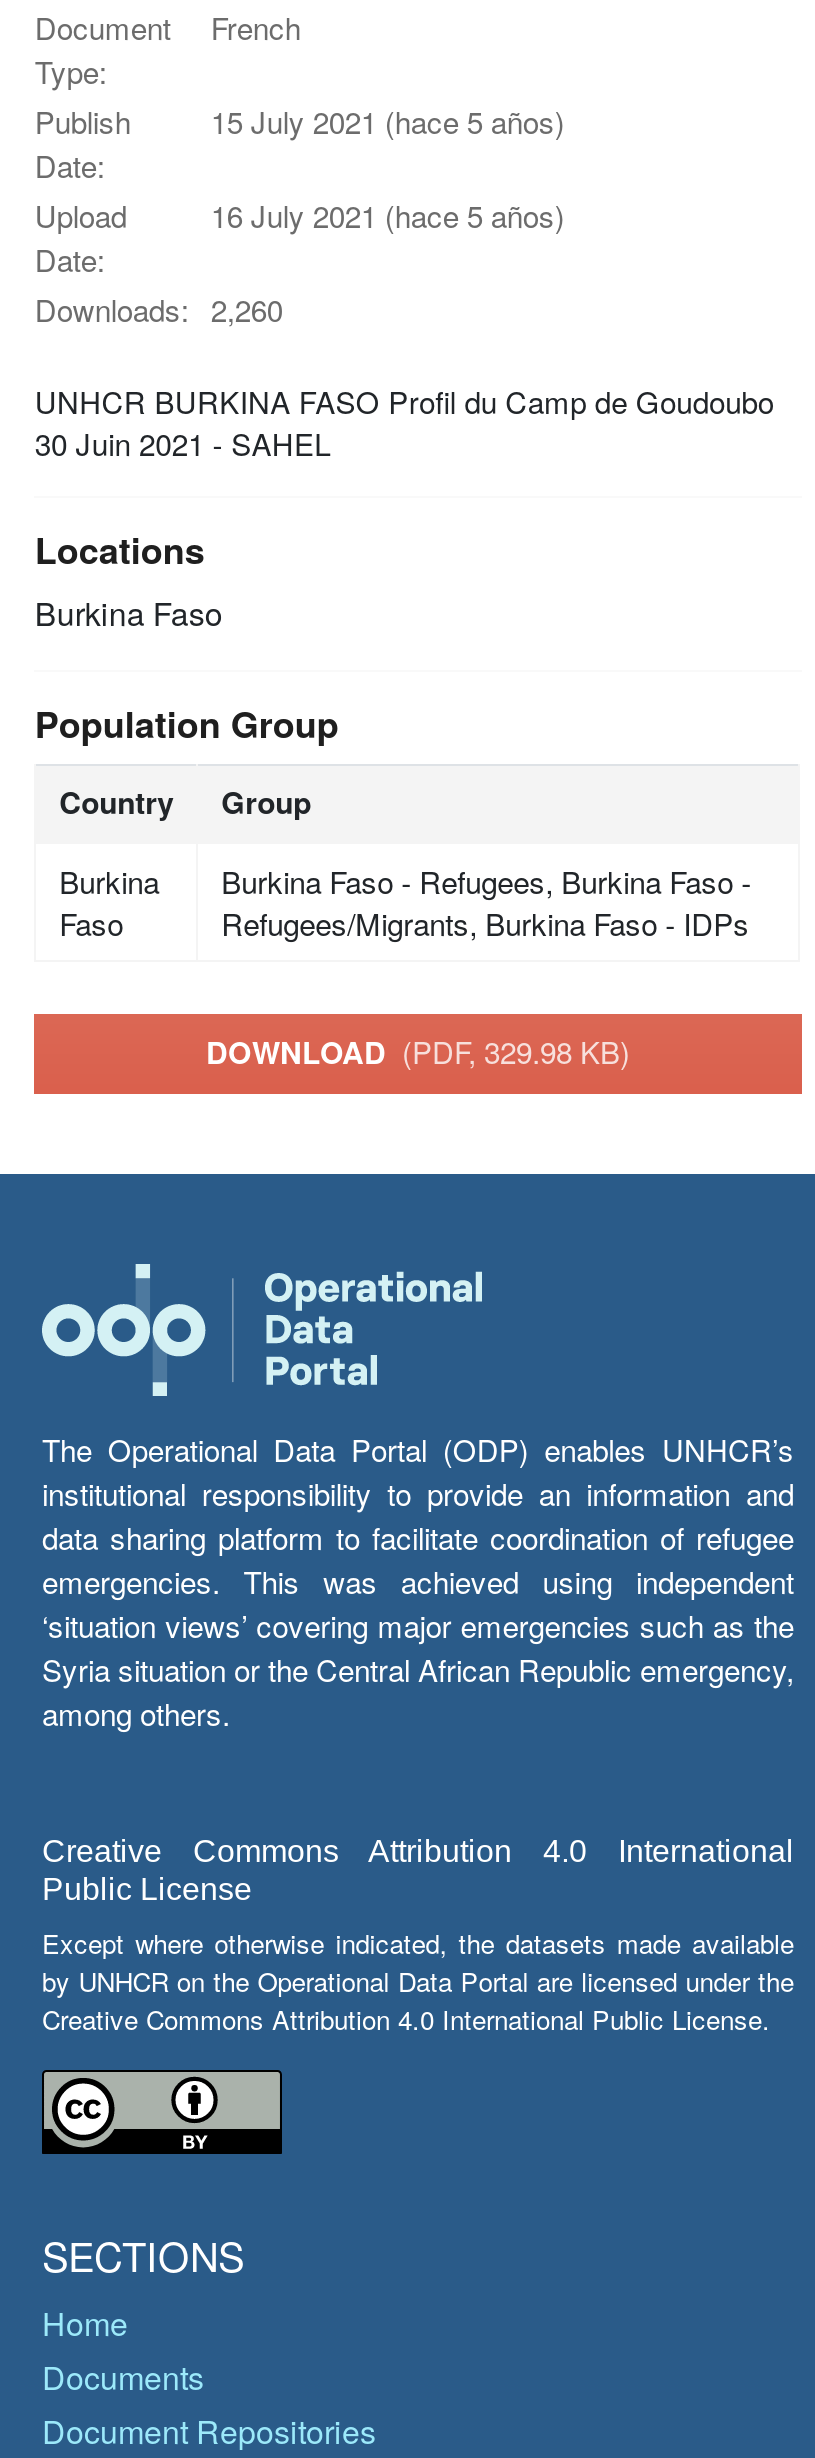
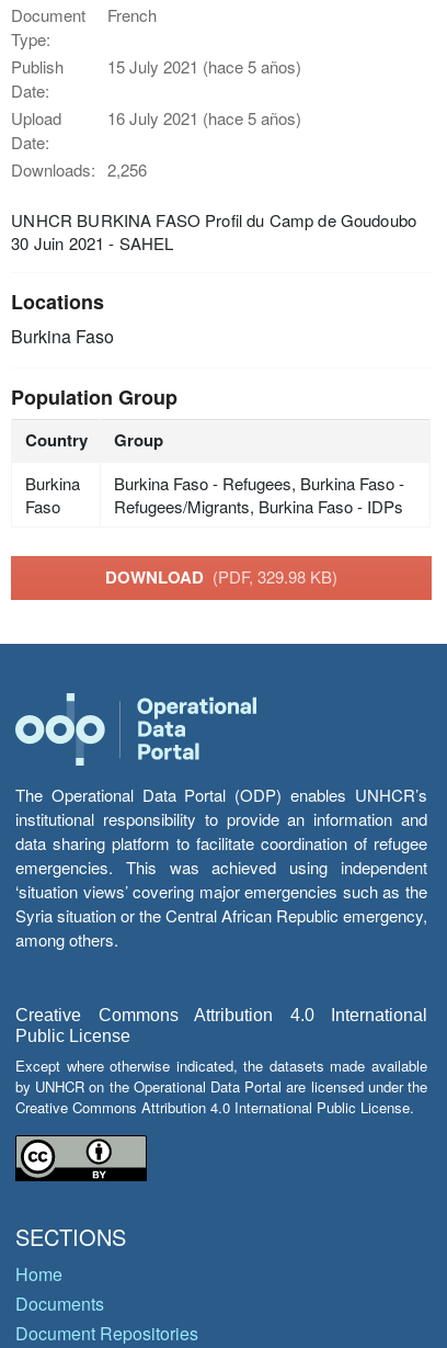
[35,288,283,330] Downloads: 2,260 -> [11,158,147,181] Downloads: 2,256

